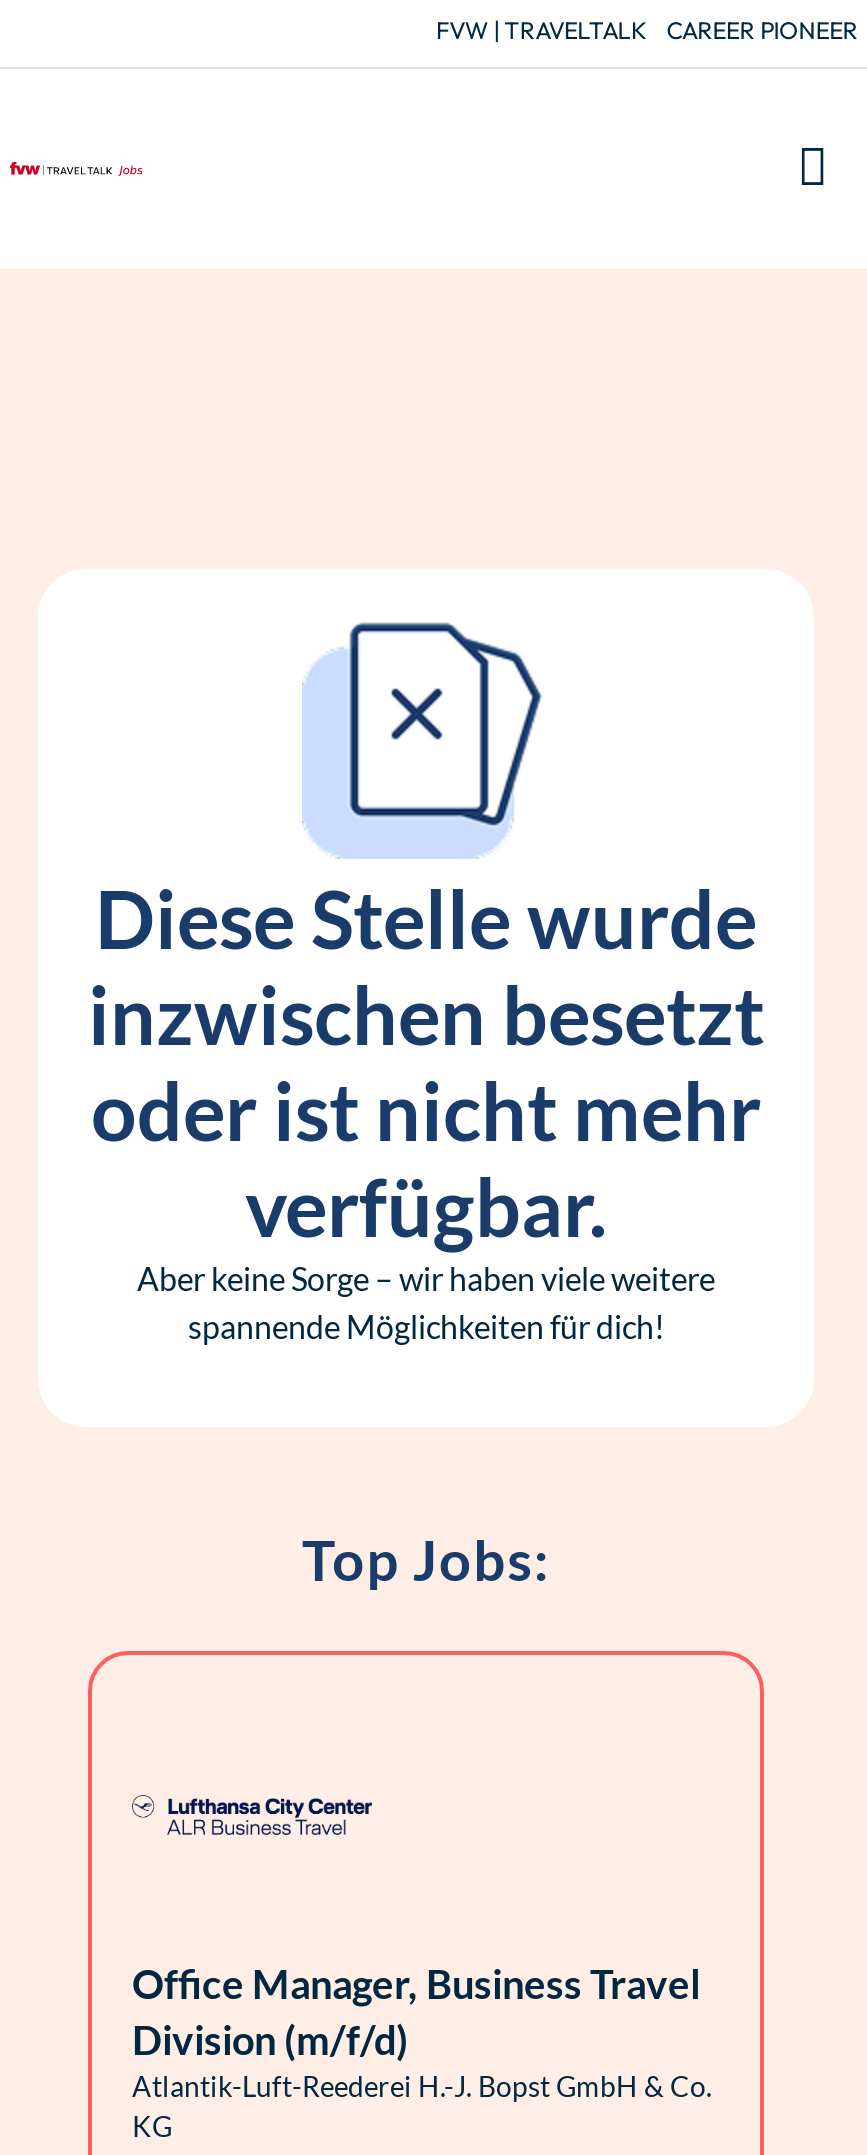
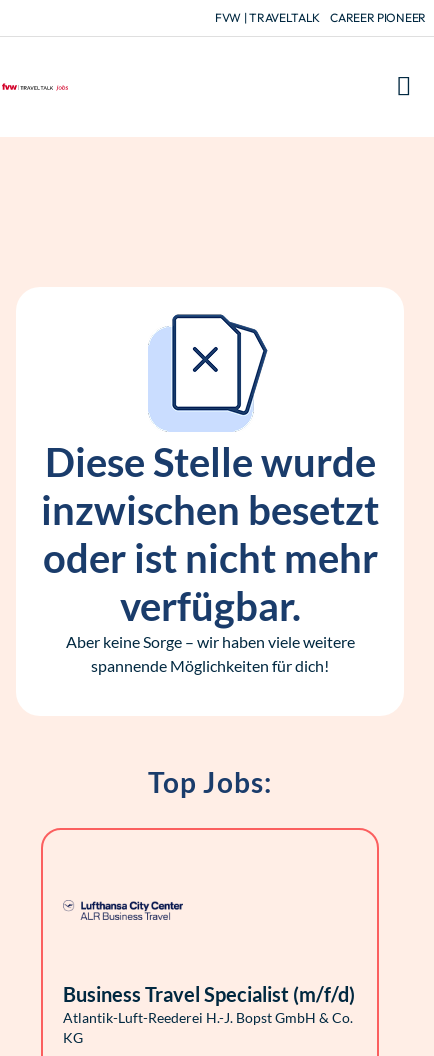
[132,1959,700,2063] Office Manager, Business Travel | Division (m/f/d) -> [63,982,355,1006] Business Travel Specialist (m/f/d)

